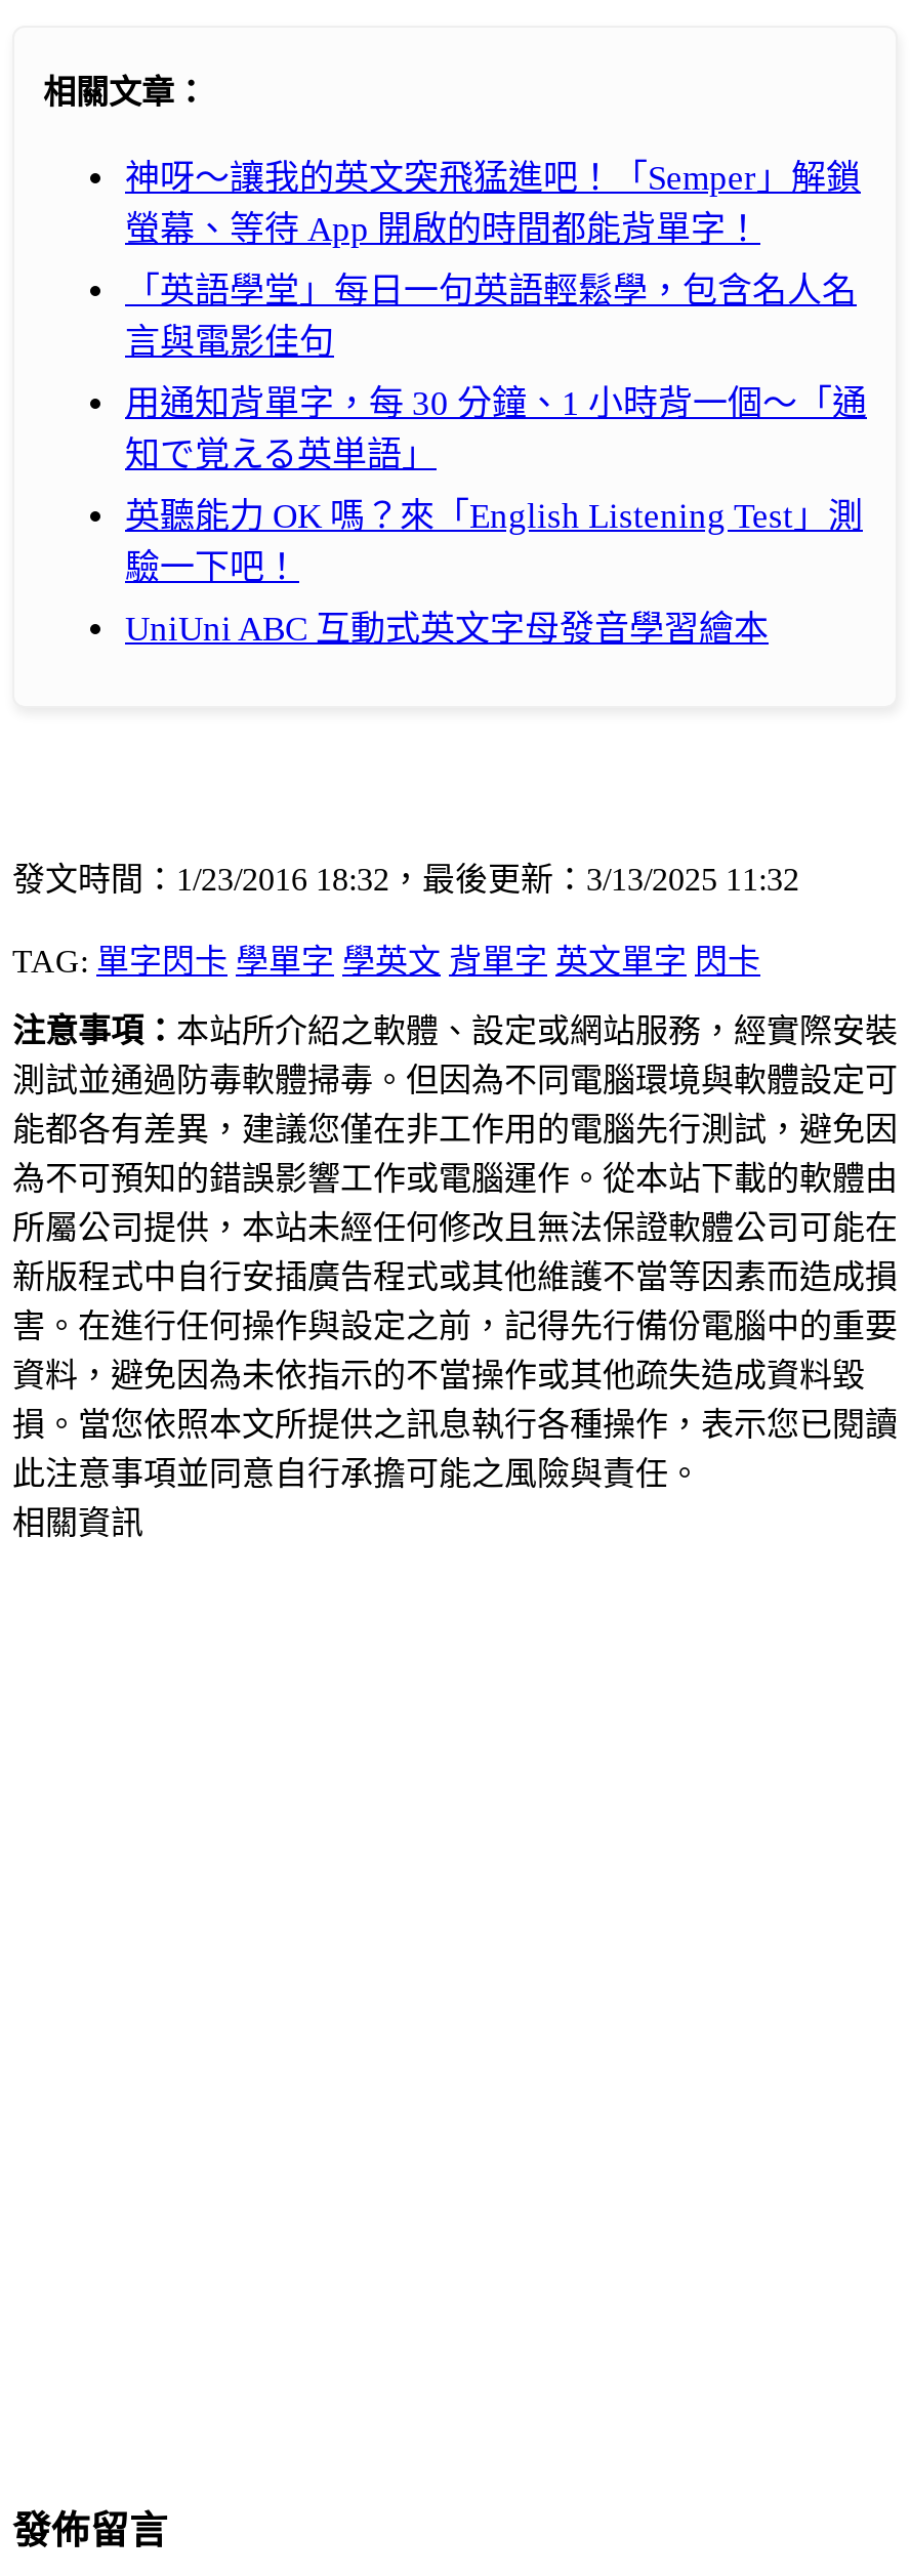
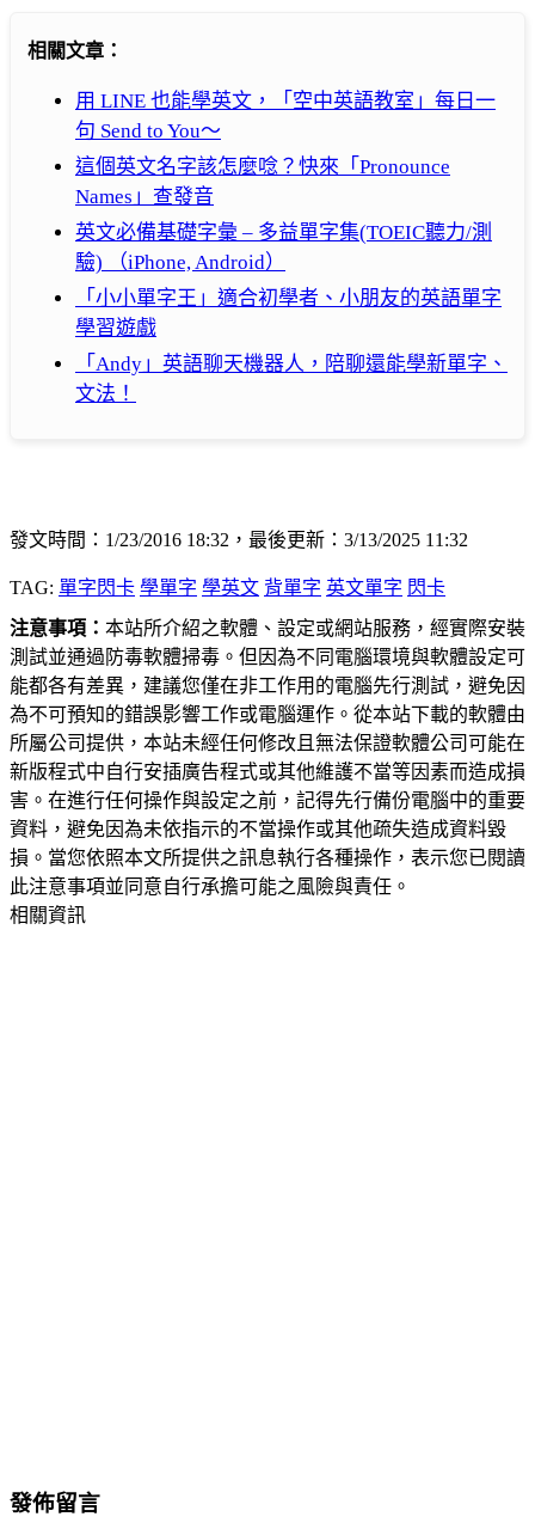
[125,158,861,248] 神呀～讓我的英文突飛猛進吧！「Semper」解鎖 | 螢幕、等待 App 開啟的時間都能背單字！ -> [75,89,496,142] 用 LINE 也能學英文，「空中英語教室」每日一 | 句 Send to You～
[125,271,857,361] 「英語學堂」每日一句英語輕鬆學，包含名人名 | 言與電影佳句 -> [75,155,450,208] 這個英文名字該怎麼唸？快來「Pronounce | Names」查發音
[125,384,867,474] 用通知背單字，每 30 分鐘、1 小時背一個～「通 | 知で覚える英単語」 -> [75,221,492,273] 英文必備基礎字彙 – 多益單字集(TOEIC聽力/測 | 驗) （iPhone, Android）
[125,496,863,587] 英聽能力 OK 嗎？來「English Listening Test」測 | 驗一下吧！ -> [75,287,502,339] 「小小單字王」適合初學者、小朋友的英語單字 | 學習遊戲
[125,609,769,648] UniUni ABC 互動式英文字母發音學習繪本 -> [75,352,508,405] 「Andy」英語聊天機器人，陪聊還能學新單字、 | 文法！

